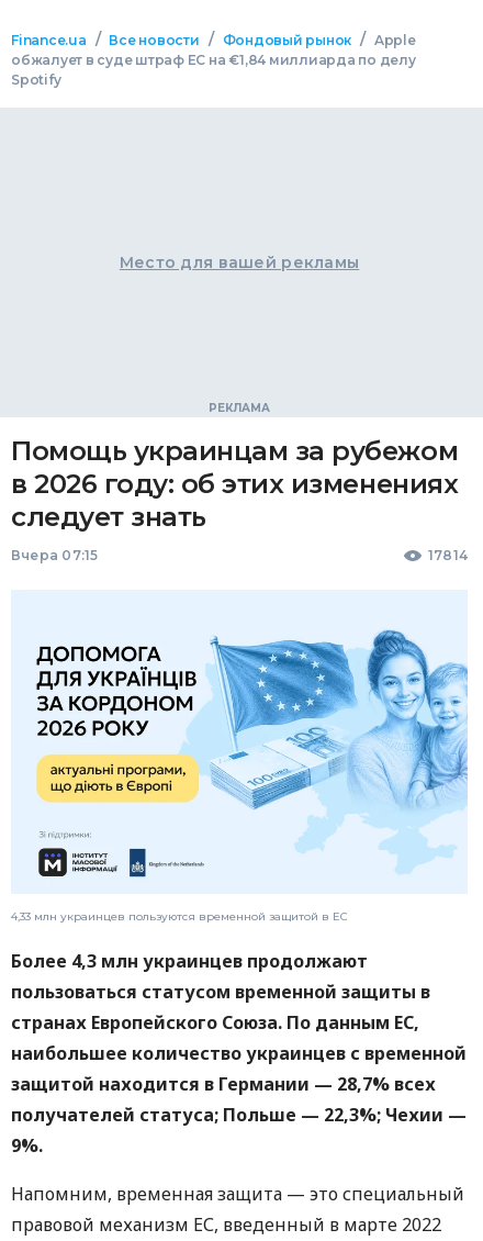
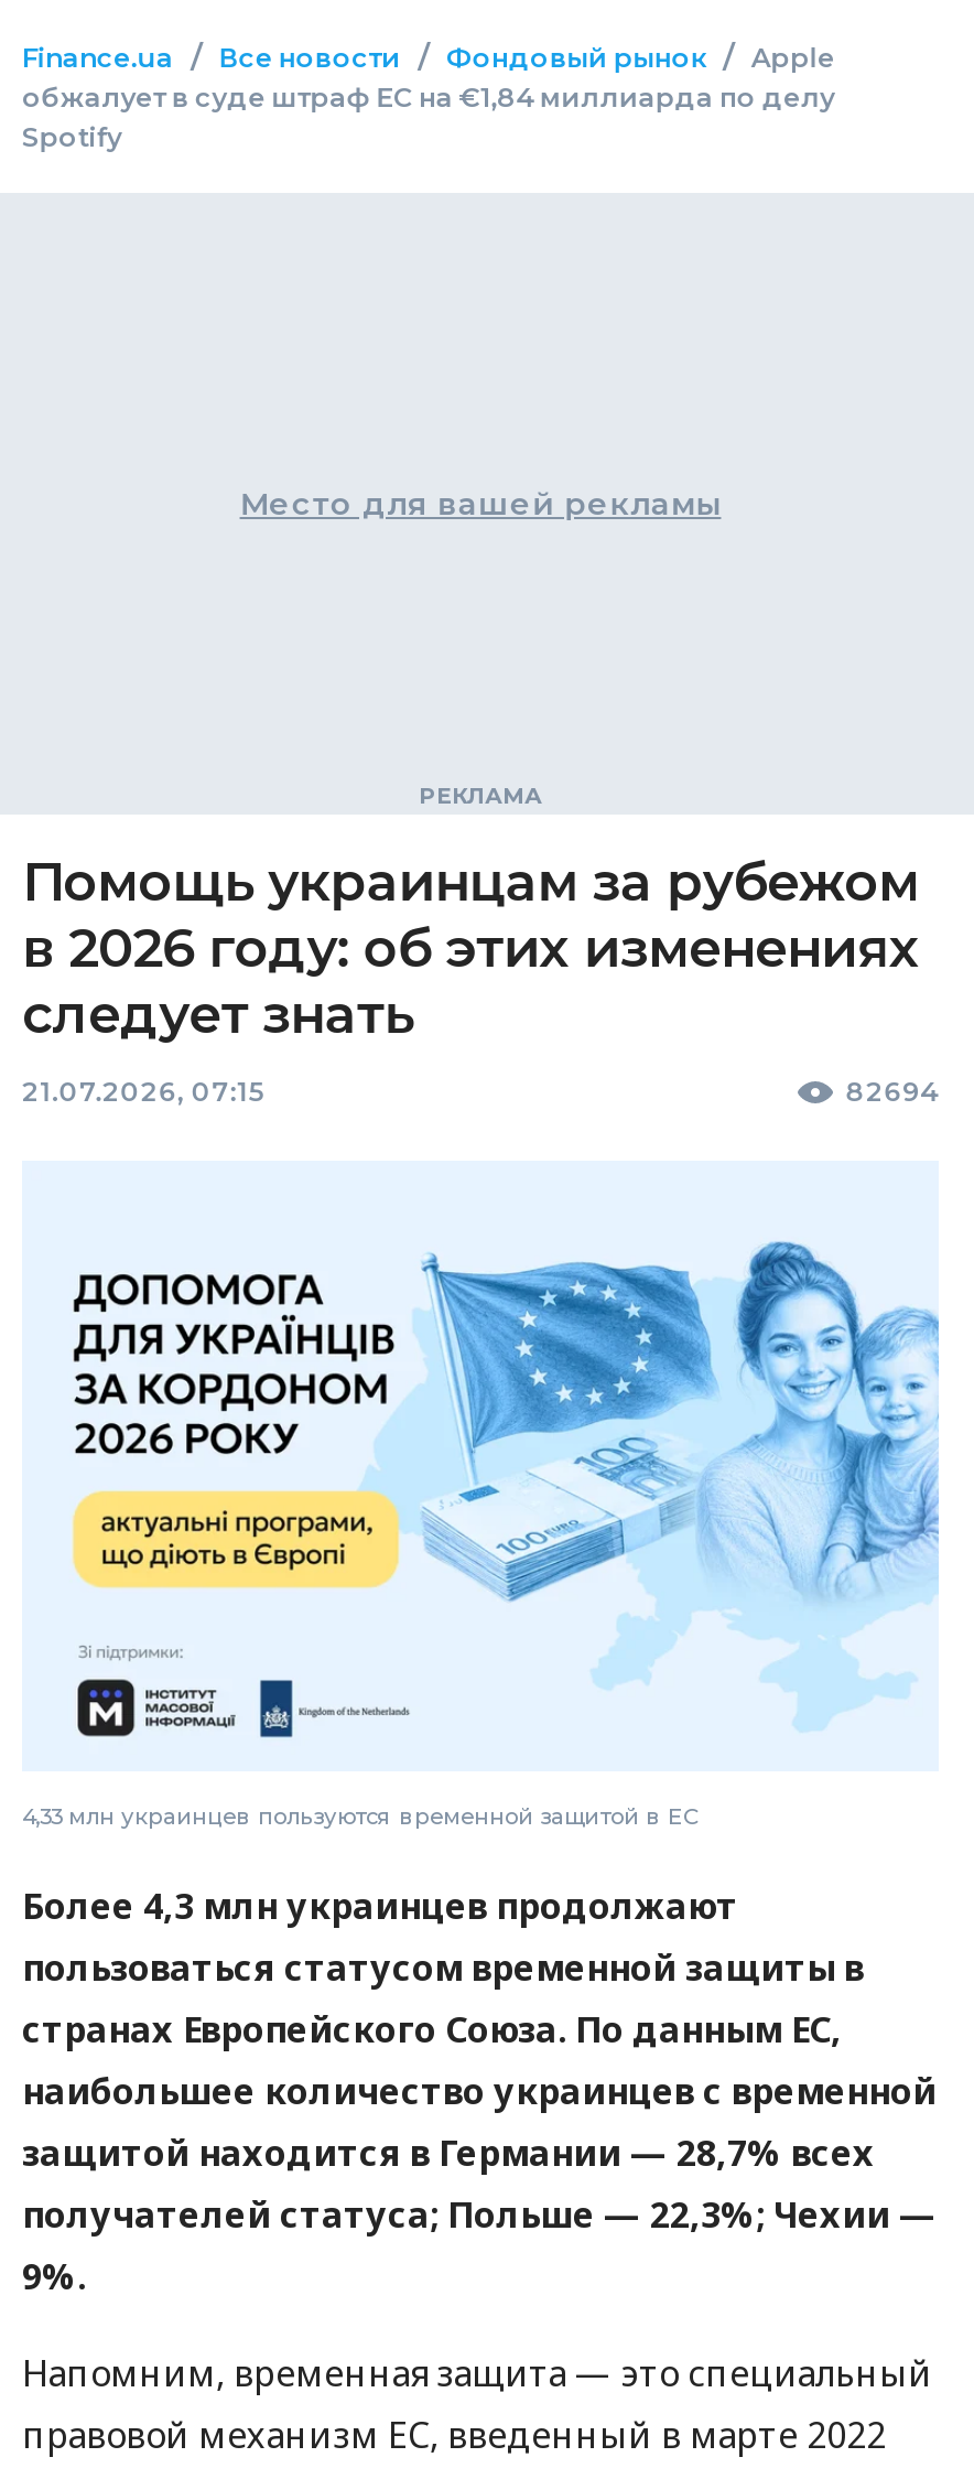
[11,547,468,563] Вчера 07:15 | 17814 -> [22,1075,939,1108] 21.07.2026, 07:15 | 82694

